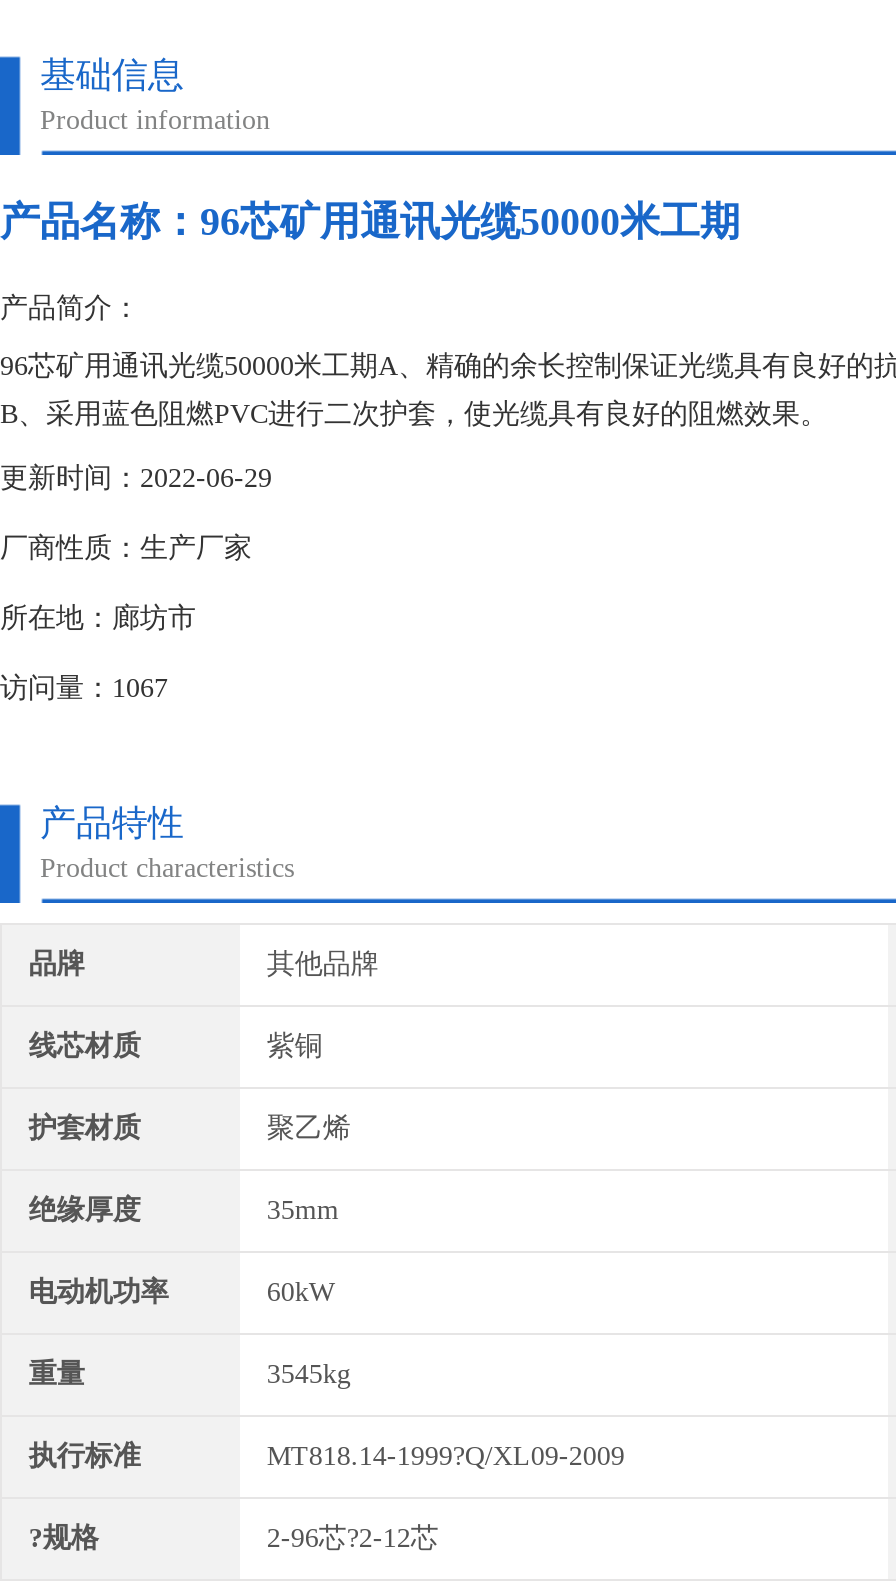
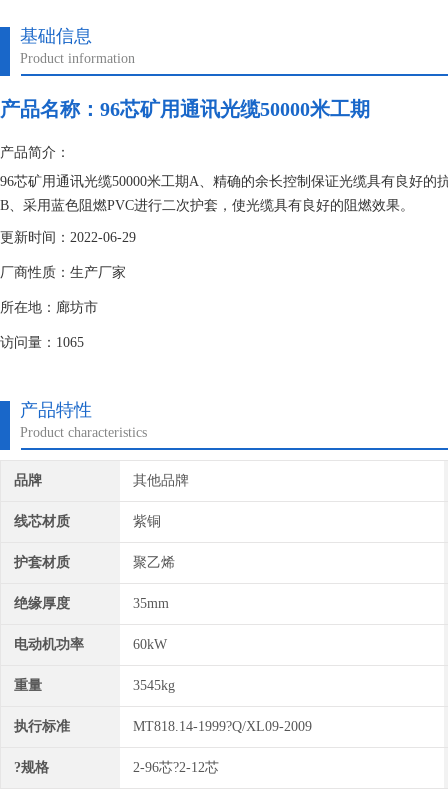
[0,673,168,703] 访问量：1067 -> [0,335,84,350] 访问量：1065

